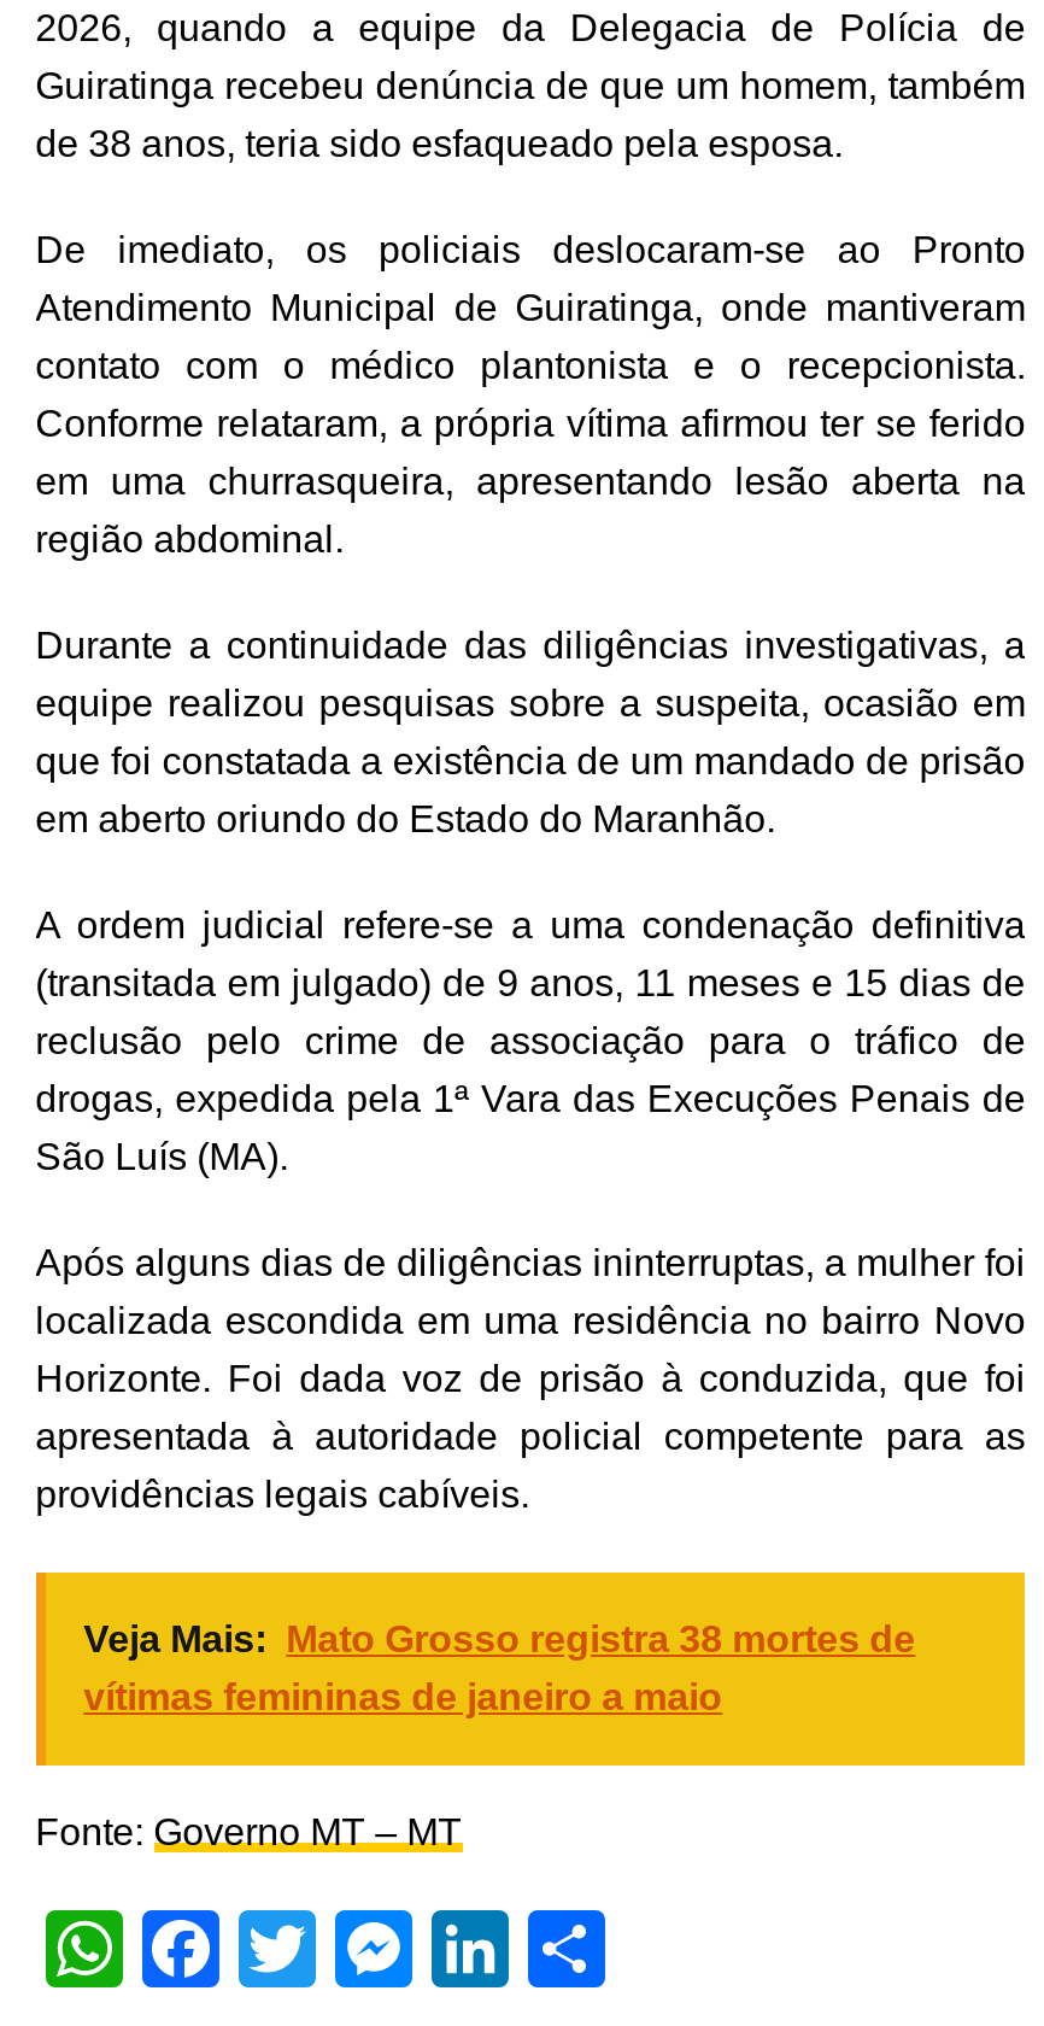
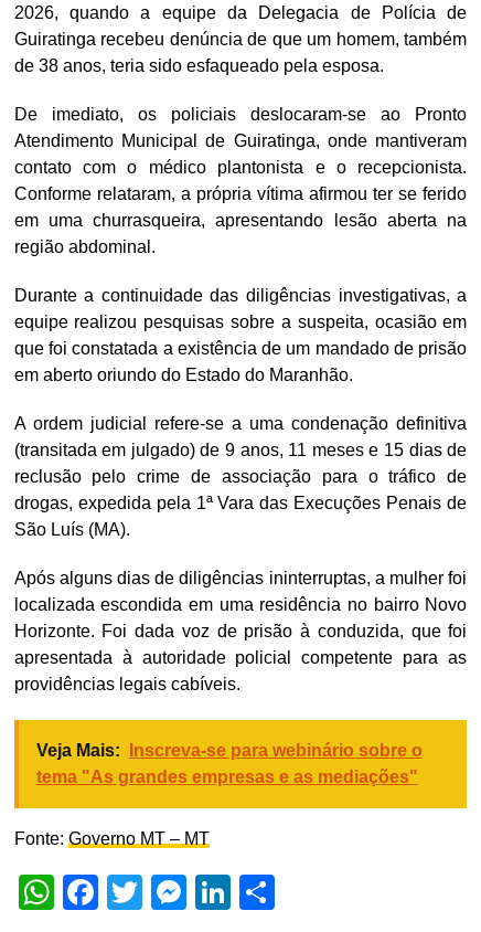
[84,1620,915,1718] Veja Mais: Mato Grosso registra 38 mortes de | vítimas femininas de janeiro a maio -> [36,742,422,787] Veja Mais: Inscreva-se para webinário sobre o | tema "As grandes empresas e as mediações"

